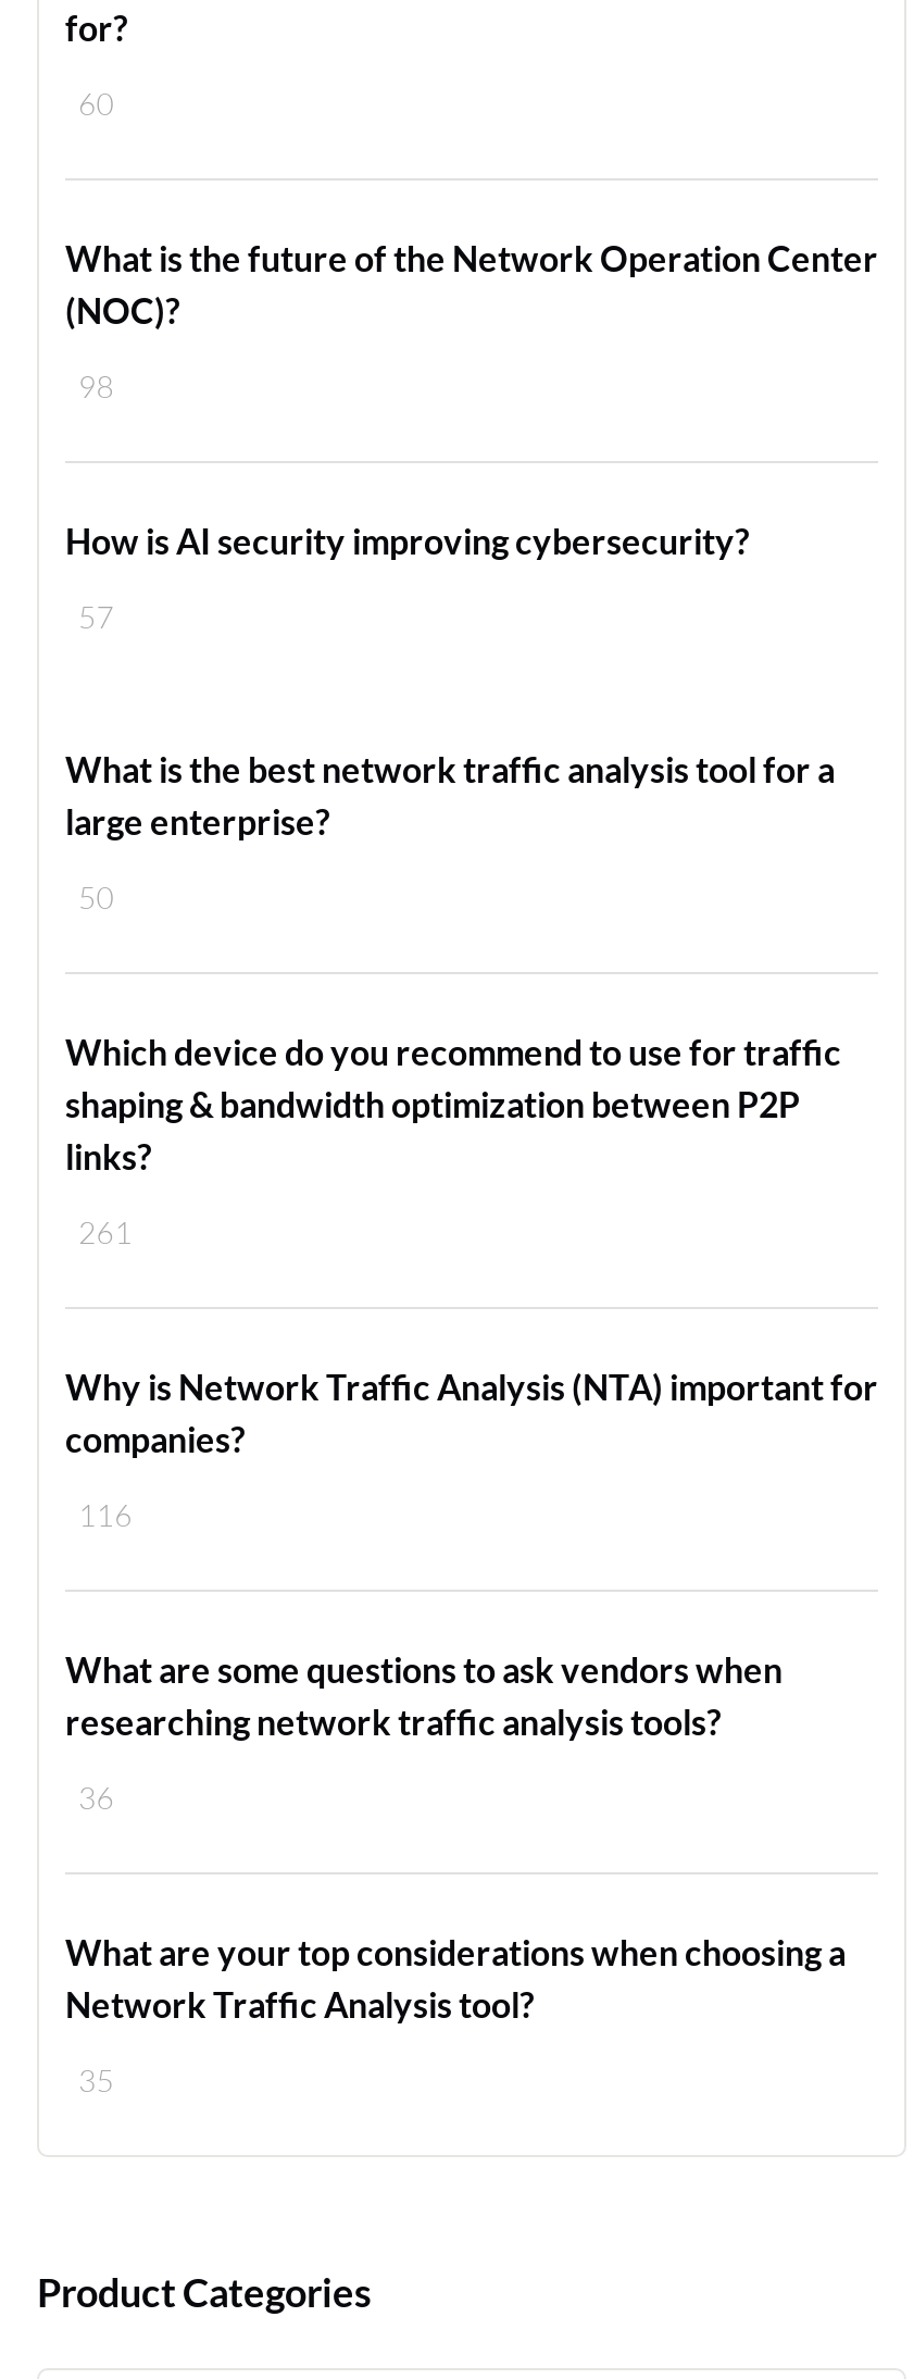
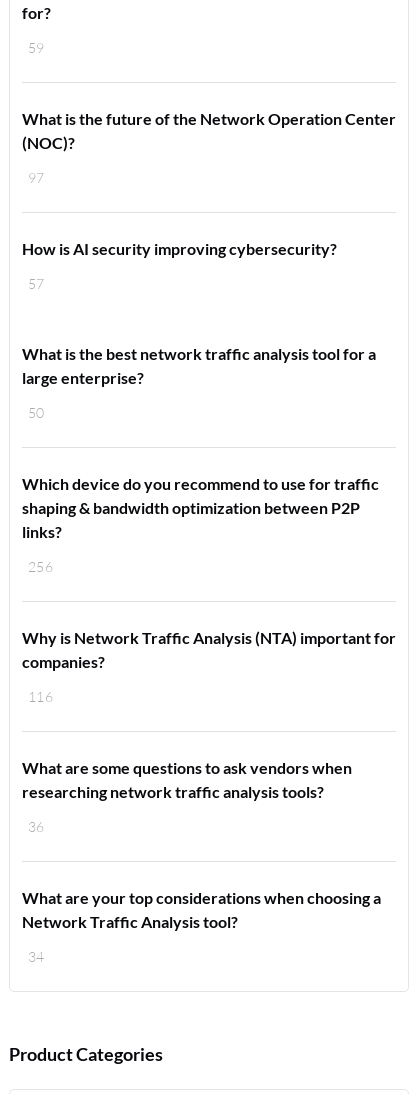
[78,84,114,121] 60 -> [28,39,45,56] 59
[78,367,114,404] 98 -> [28,169,45,186] 97
[78,1213,132,1250] 261 -> [28,558,53,575] 256
[78,2061,114,2098] 35 -> [28,948,45,965] 34

